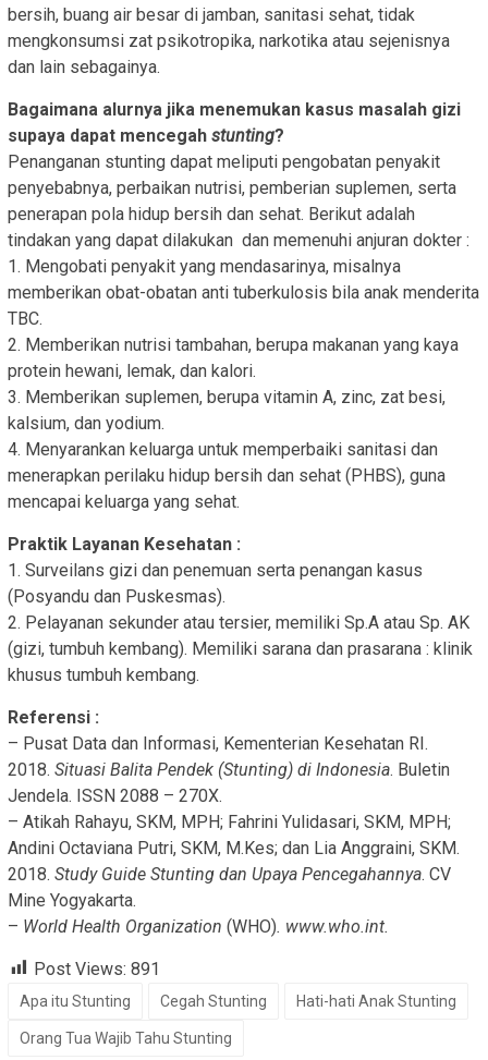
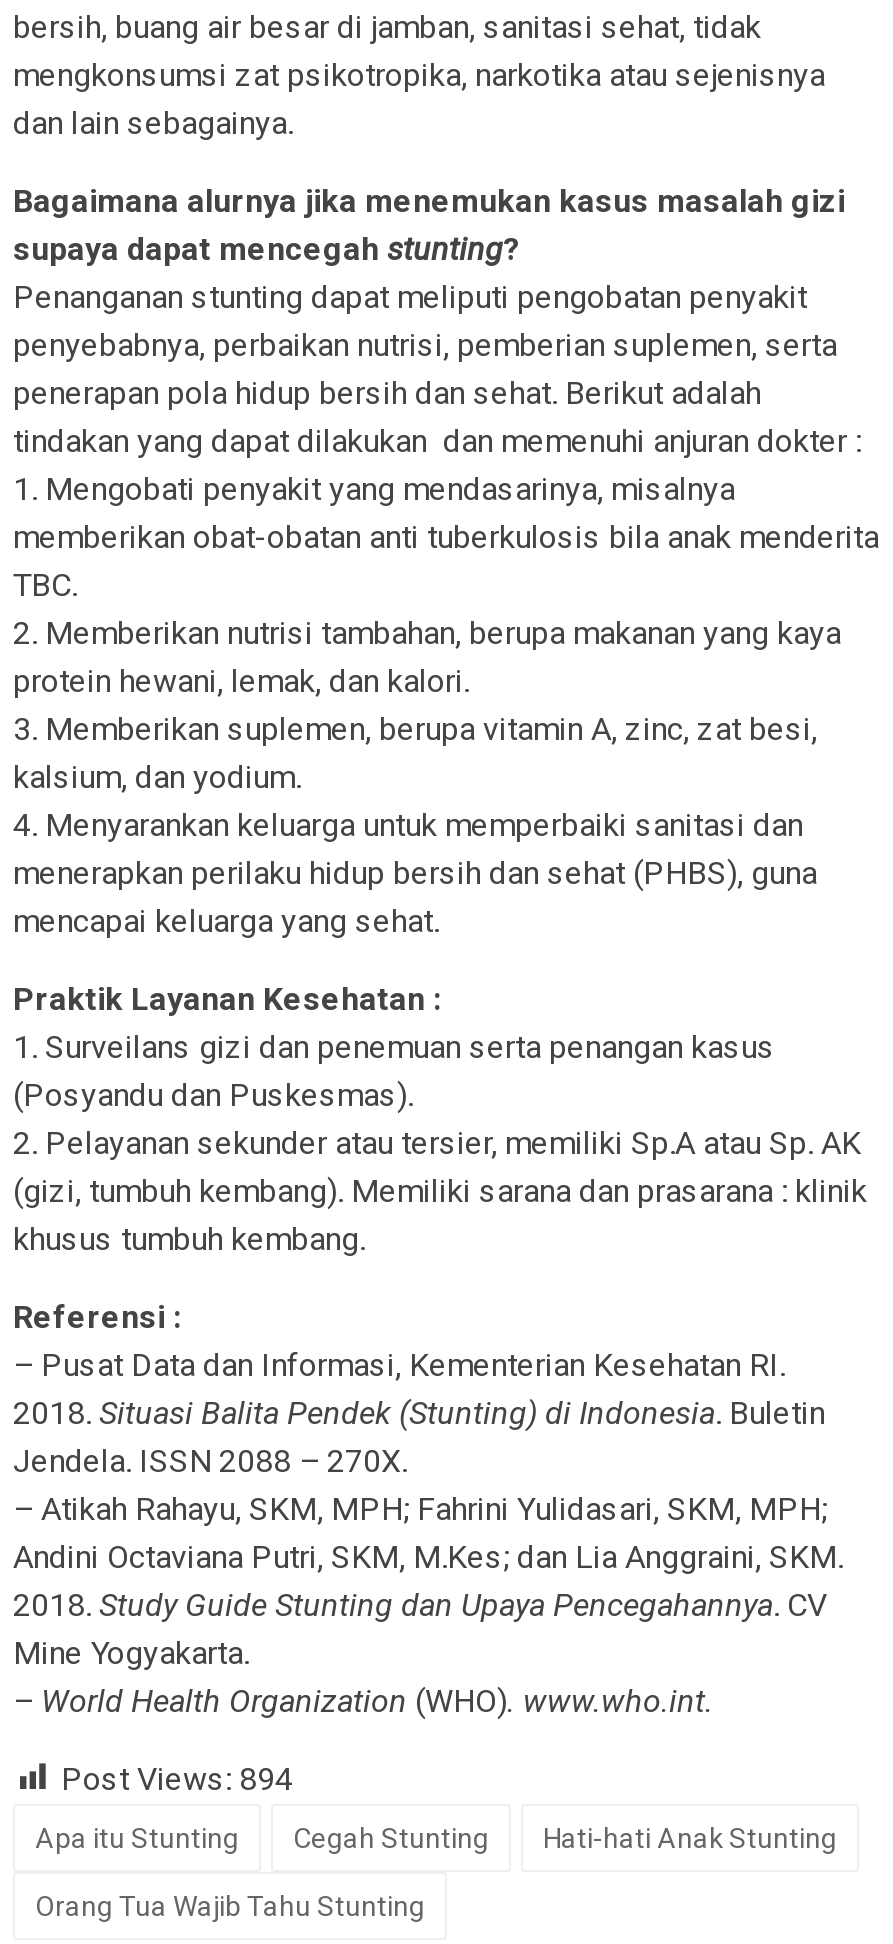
[34,958,160,979] Post Views: 891 -> [61,1759,293,1797] Post Views: 894

